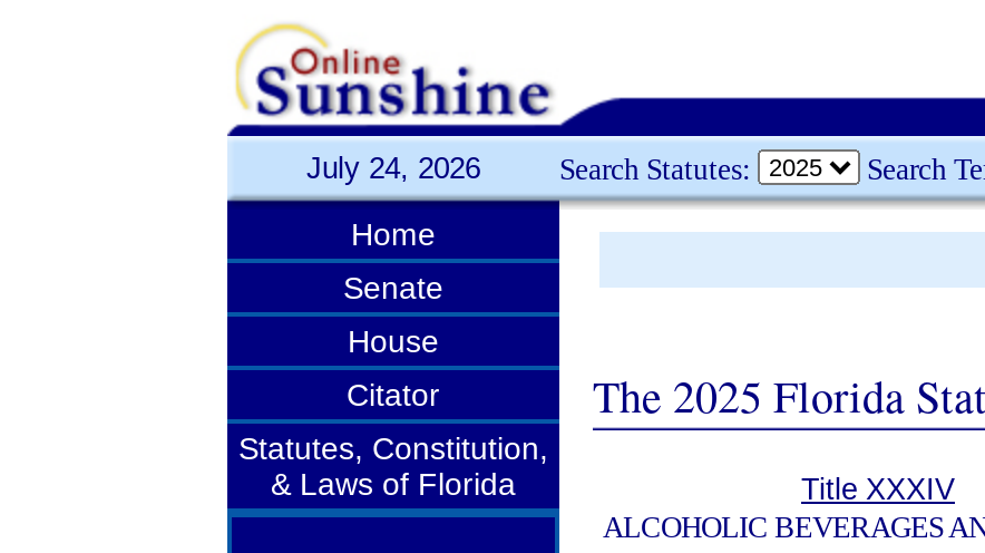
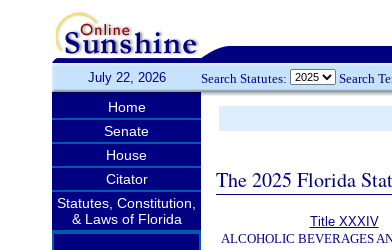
[306,152,480,185] July 24, 2026 -> [87,70,165,85] July 22, 2026

